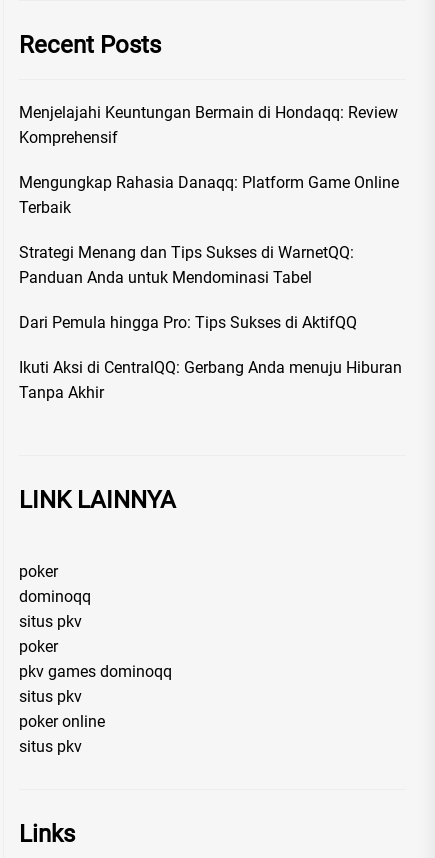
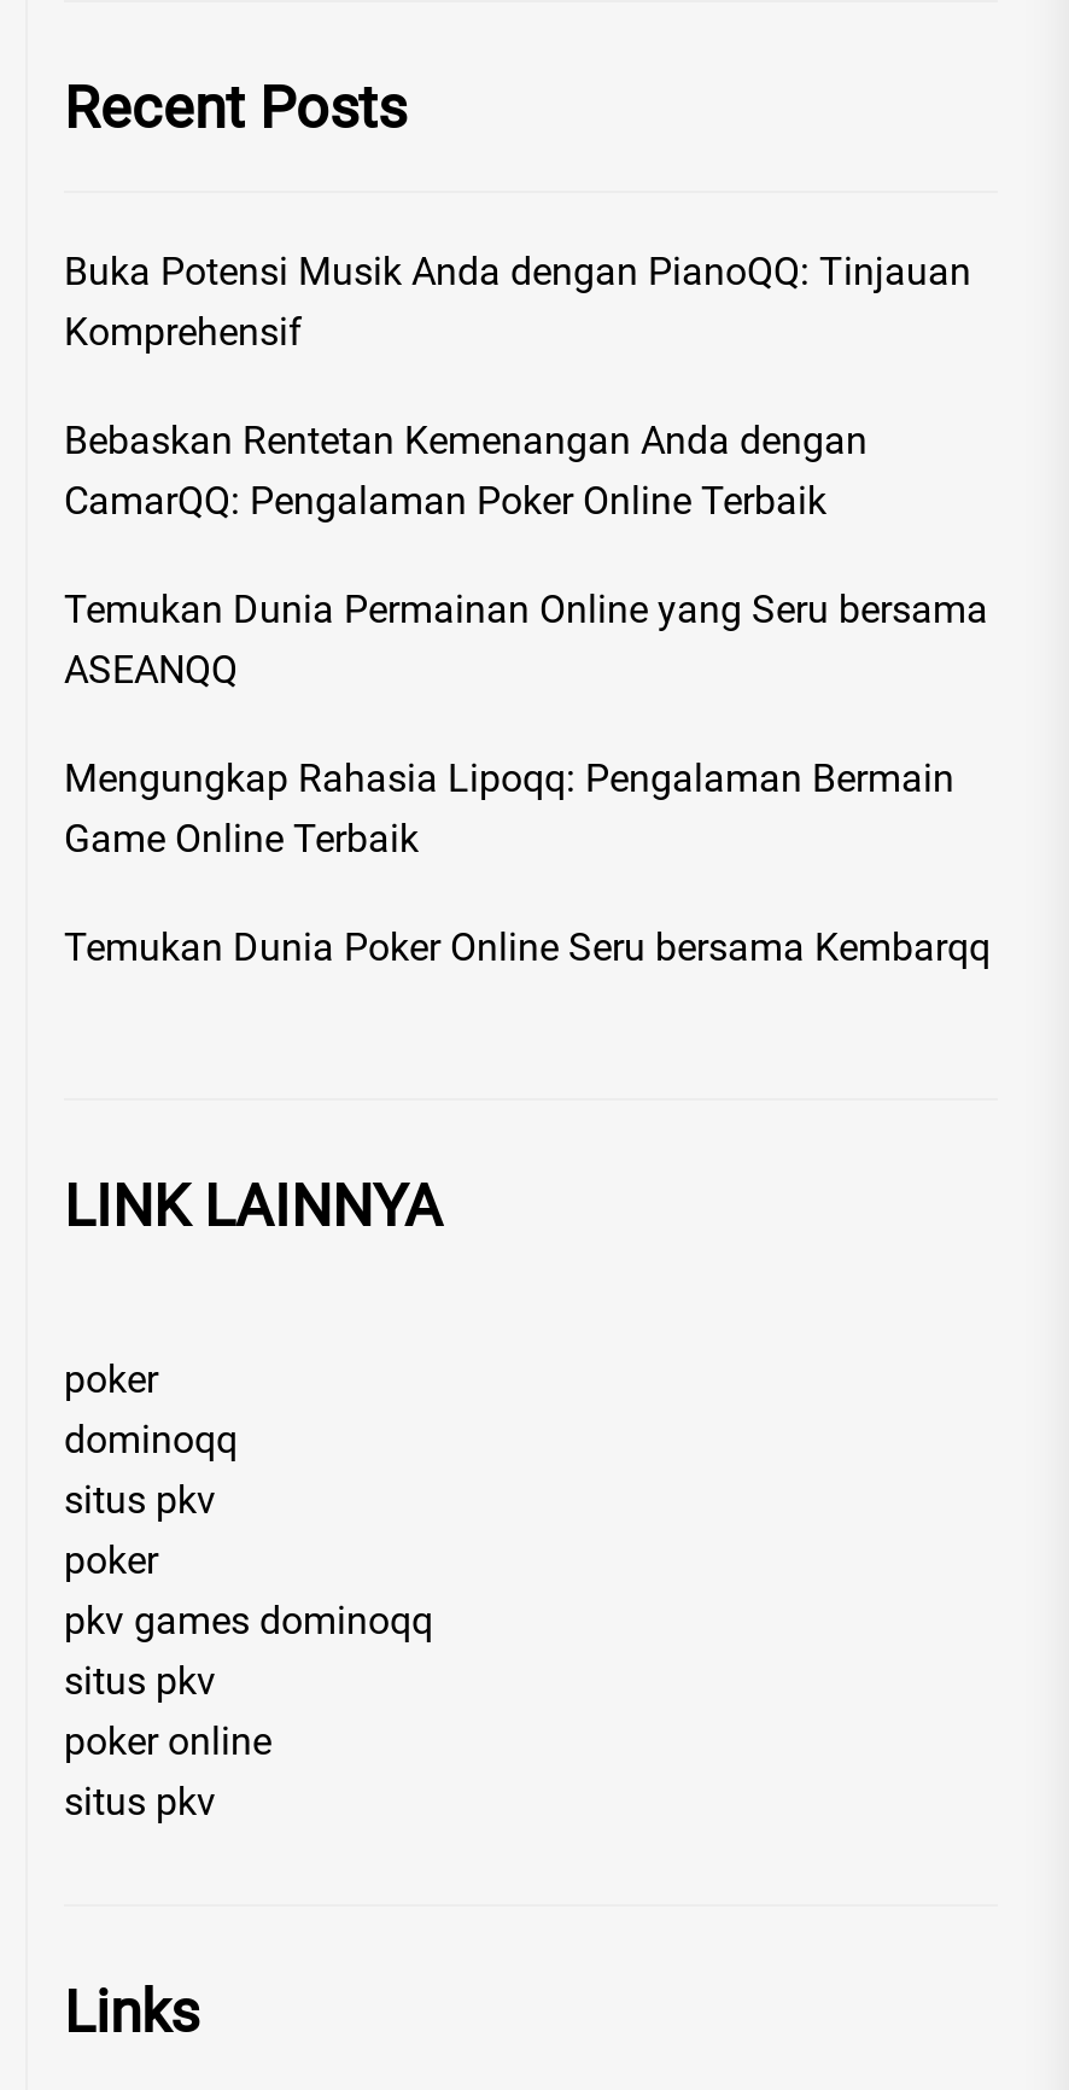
[19,103,398,122] Menjelajahi Keuntungan Bermain di Hondaqq: Review -> [64,249,971,295] Buka Potensi Musik Anda dengan PianoQQ: Tinjauan
[19,173,399,217] Mengungkap Rahasia Danaqq: Platform Game Online | Terbaik -> [64,418,868,524] Bebaskan Rentetan Kemenangan Anda dengan | CamarQQ: Pengalaman Poker Online Terbaik
[19,243,354,287] Strategi Menang dan Tips Sukses di WarnetQQ: | Panduan Anda untuk Mendominasi Tabel -> [64,587,988,693] Temukan Dunia Permainan Online yang Seru bersama | ASEANQQ
[19,313,357,332] Dari Pemula hingga Pro: Tips Sukses di AktifQQ -> [64,756,954,862] Mengungkap Rahasia Lipoqq: Pengalaman Bermain | Game Online Terbaik
[19,358,402,402] Ikuti Aksi di CentralQQ: Gerbang Anda menuju Hiburan | Tanpa Akhir -> [64,925,991,971] Temukan Dunia Poker Online Seru bersama Kembarqq

